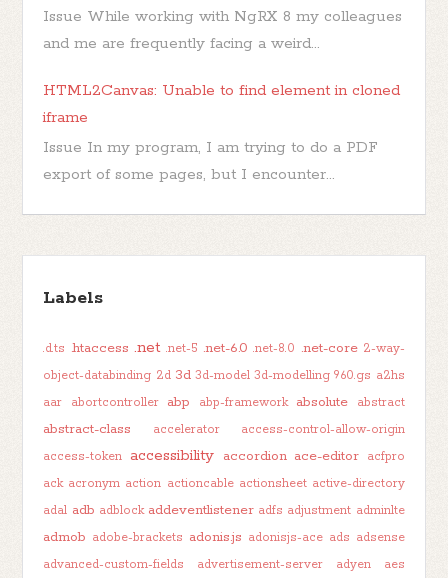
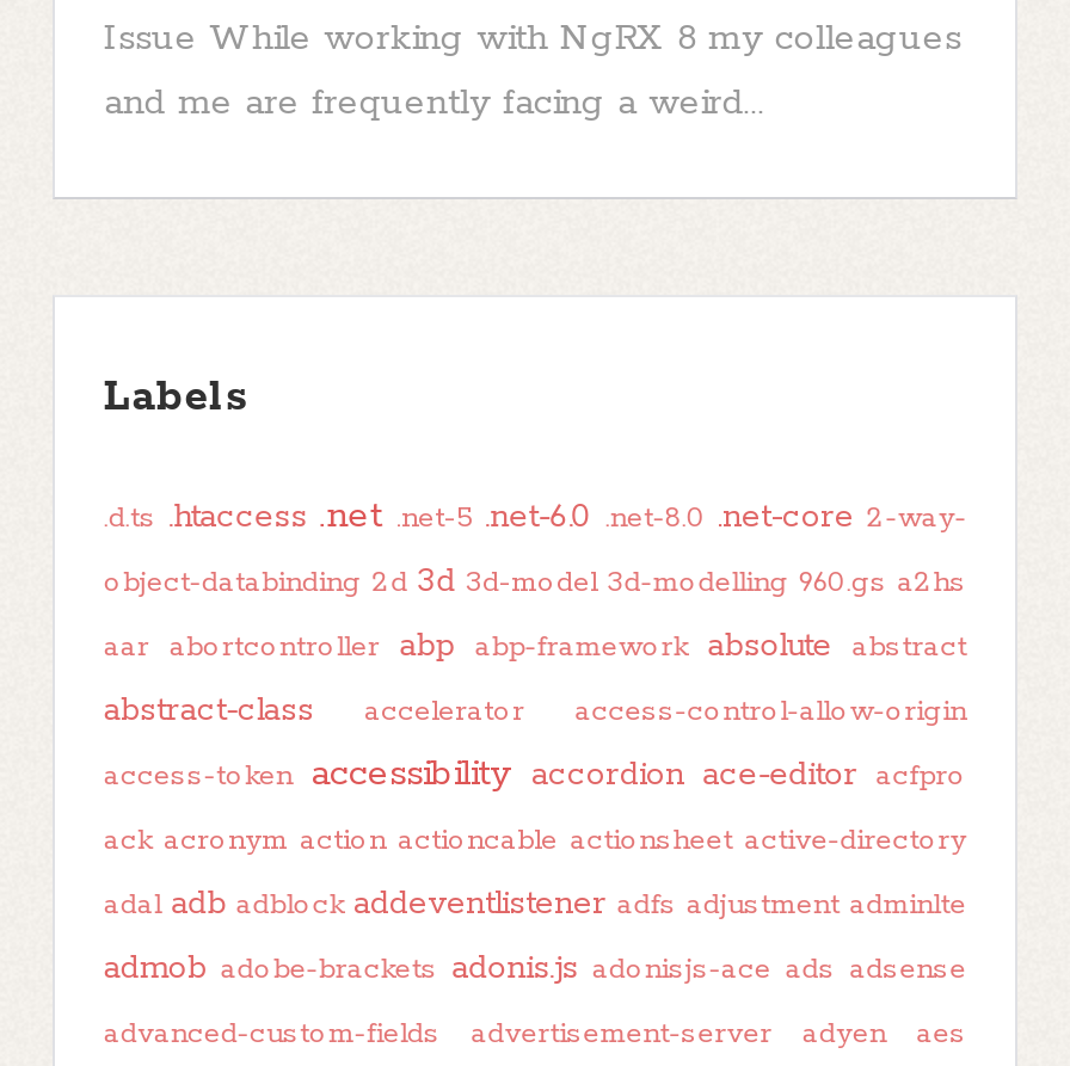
[43,81,400,184] HTML2Canvas: Unable to find element in cloned | iframe | Issue In my program, I am trying to do a PDF | export of some pages, but I encounter... -> none

